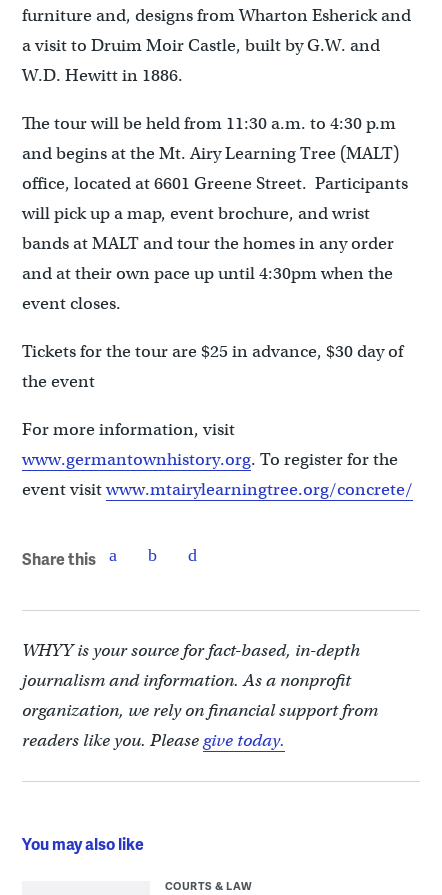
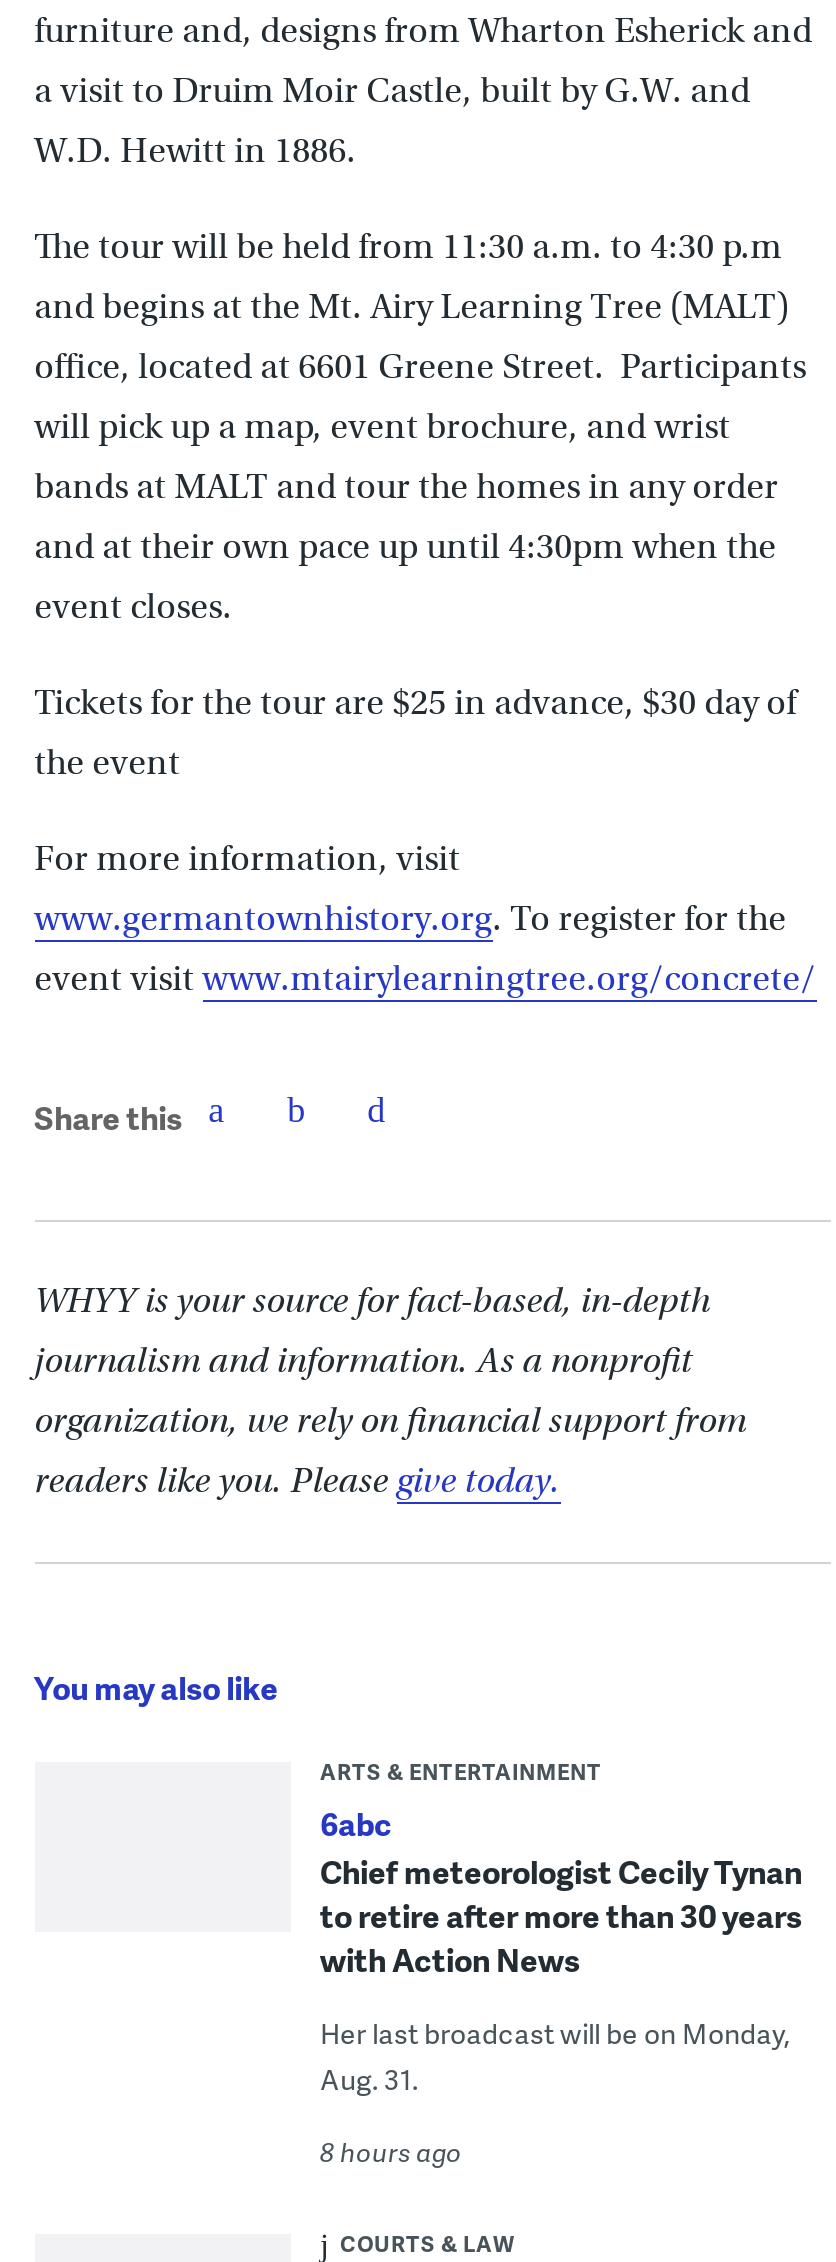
none -> [320,1756,802,2170] ARTS & ENTERTAINMENT | 6abc | Chief meteorologist Cecily Tynan | to retire after more than 30 years | with Action News | Her last broadcast will be on Monday, | Aug. 31. | 8 hours ago

